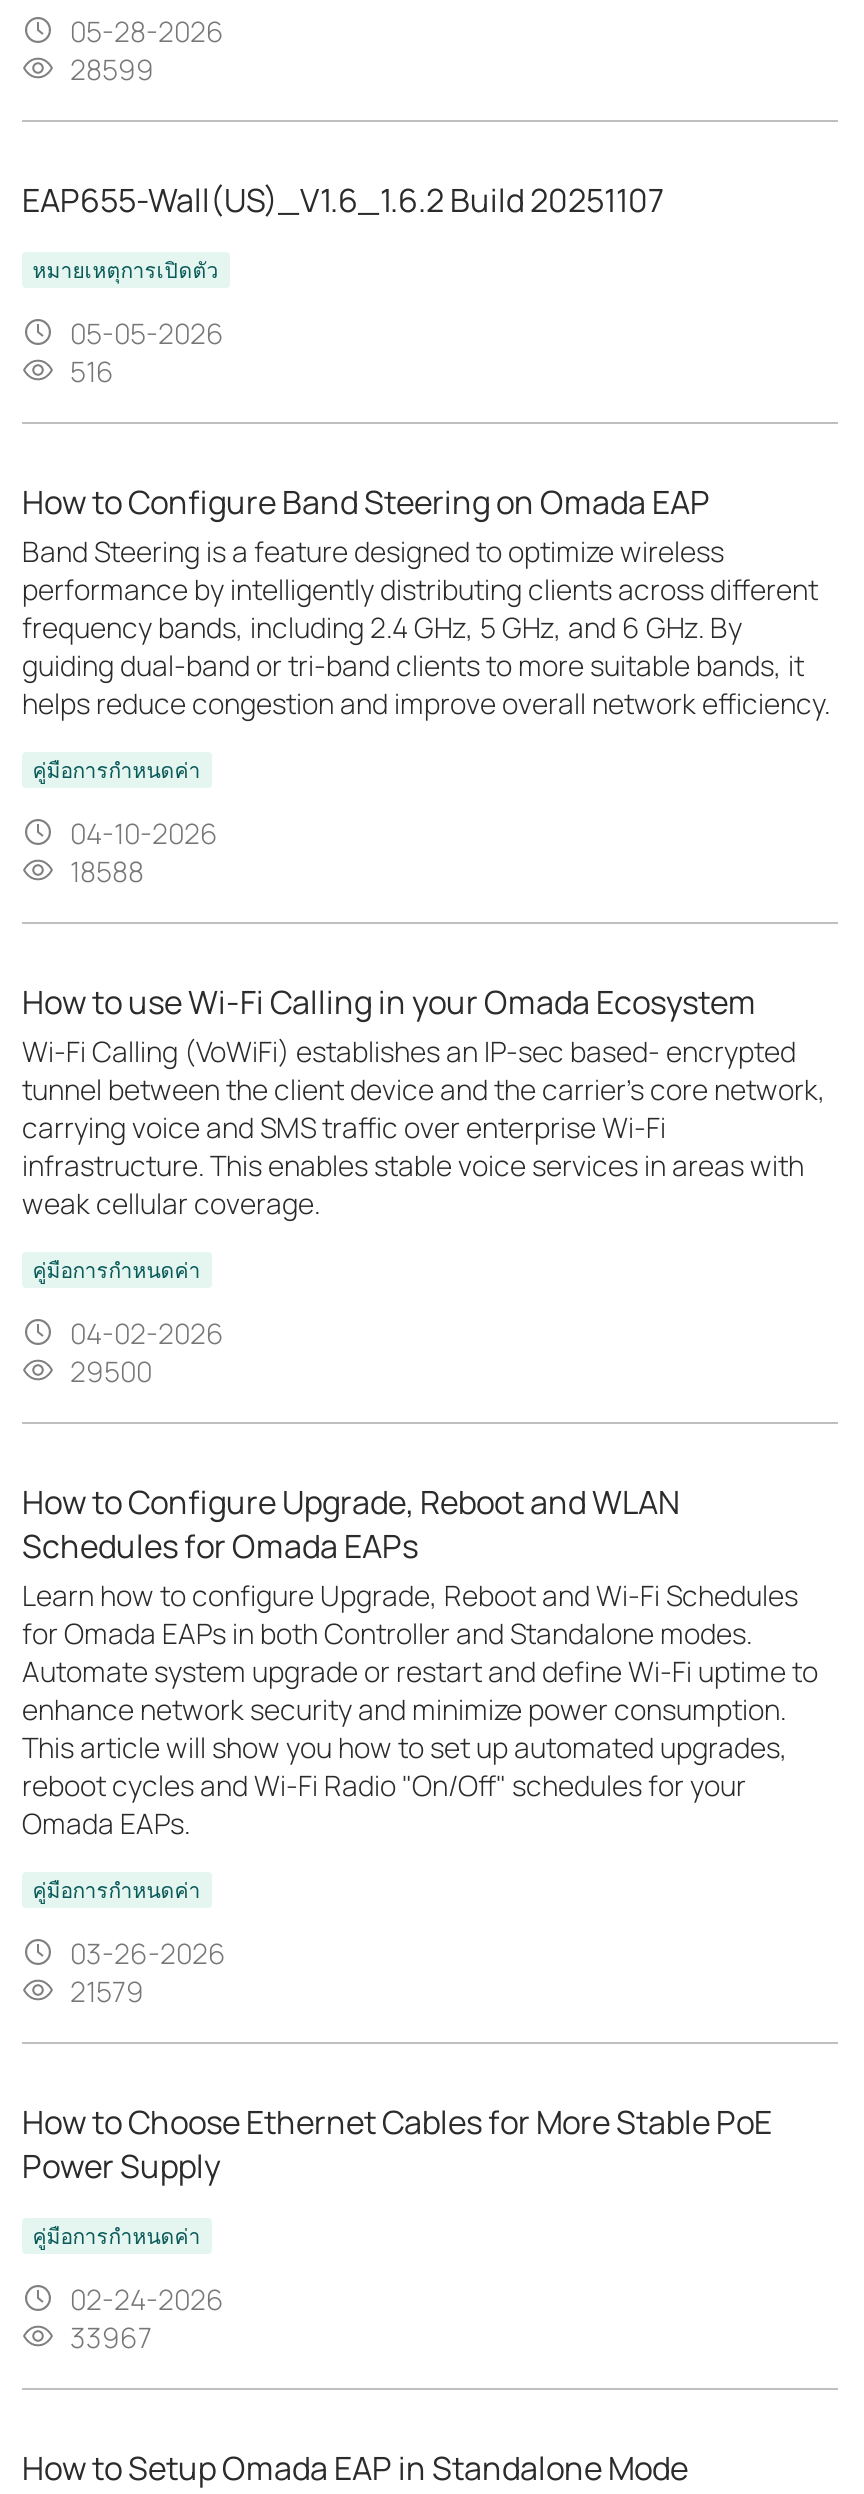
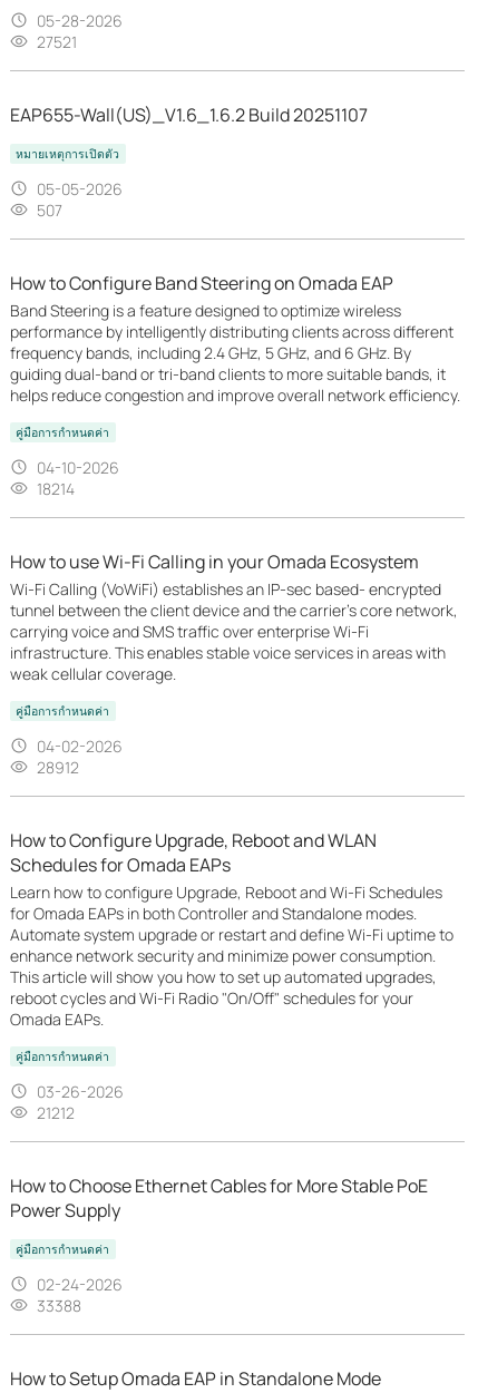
[70,50,154,88] 28599 -> [37,31,77,52] 27521
[70,352,114,390] 516 -> [37,199,62,220] 507
[70,852,144,890] 18588 -> [37,478,75,499] 18214
[70,1352,152,1390] 29500 -> [37,756,79,778] 28912
[70,1972,144,2010] 21579 -> [37,1102,75,1123] 21212
[70,2318,152,2356] 33967 -> [37,1295,81,1316] 33388

